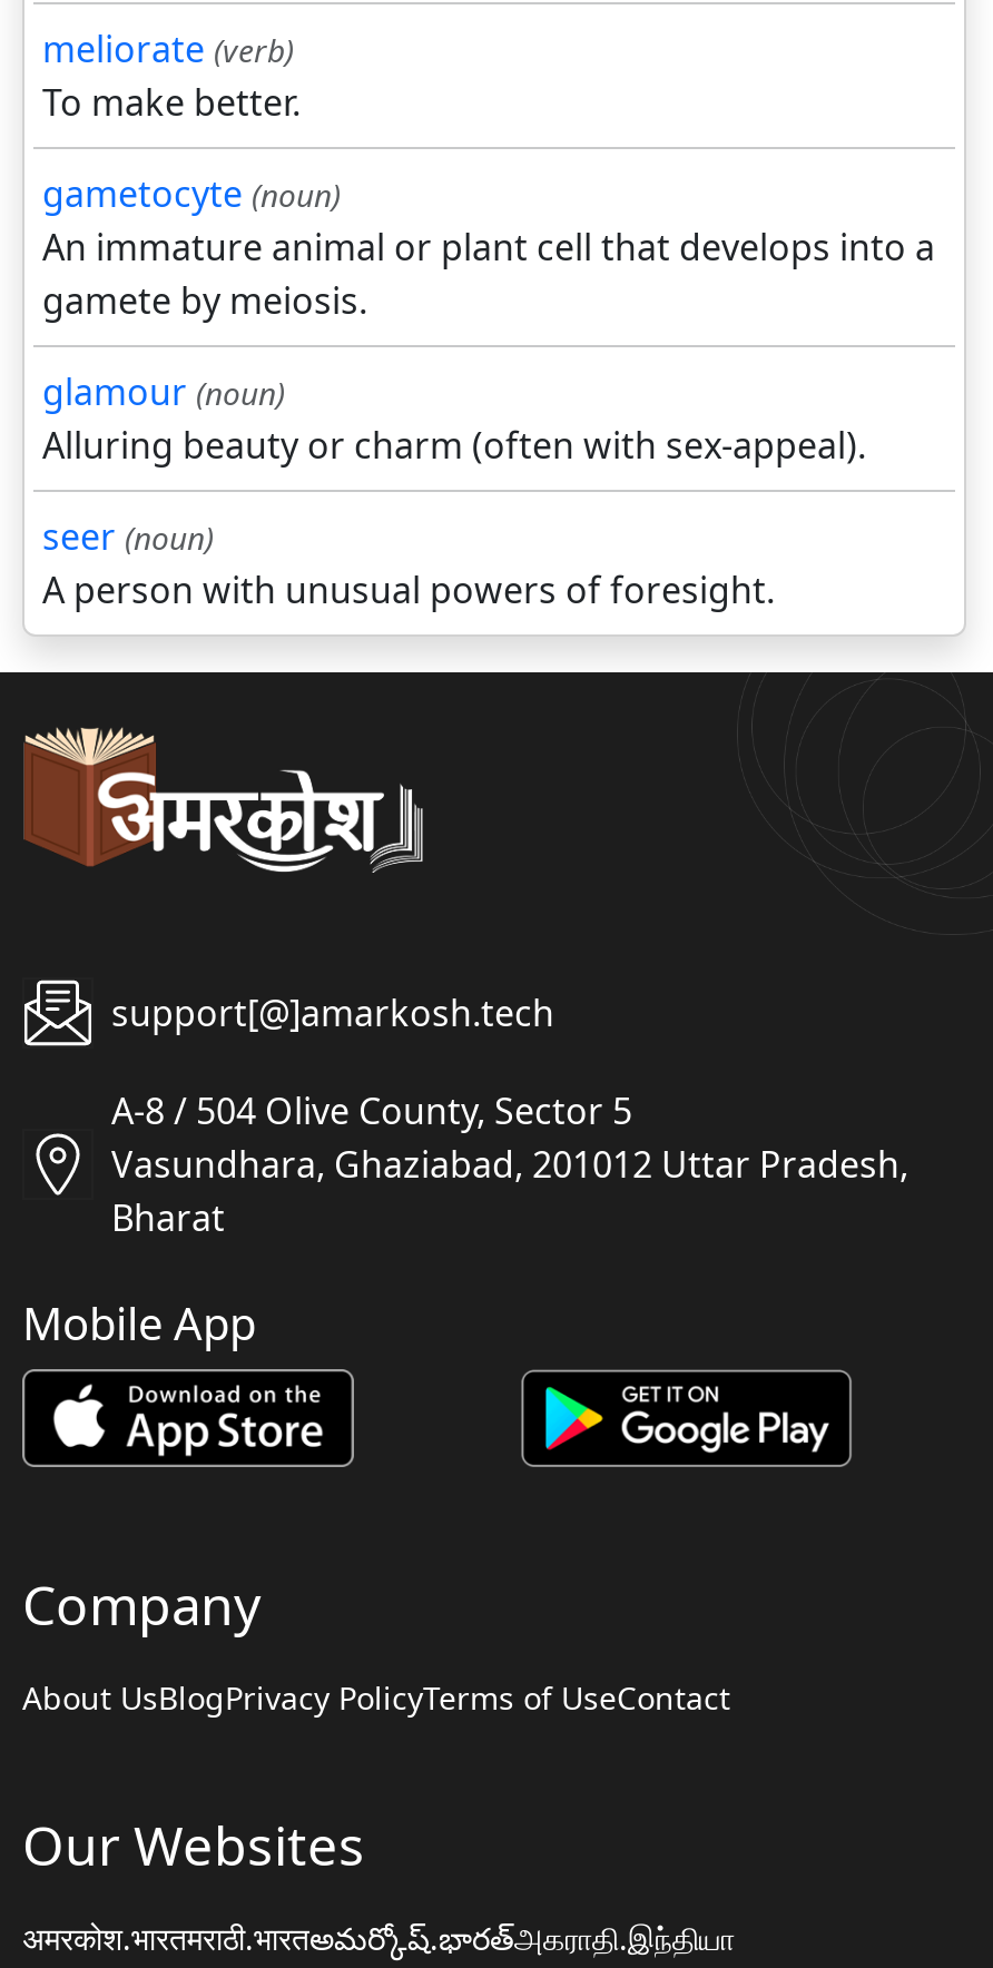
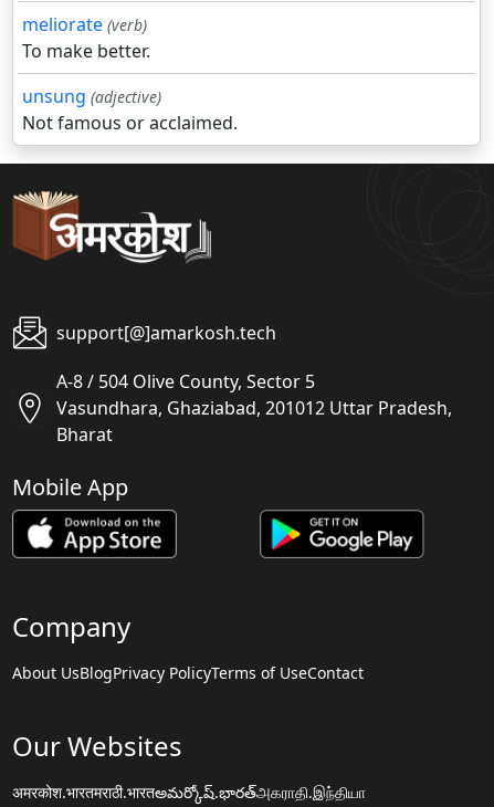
[42,170,935,615] gametocyte (noun) | An immature animal or plant cell that develops into a | gamete by meiosis. | glamour (noun) | Alluring beauty or charm (often with sex-appeal). | seer (noun) | A person with unusual powers of foresight. -> [22,84,238,135] unsung (adjective) | Not famous or acclaimed.

